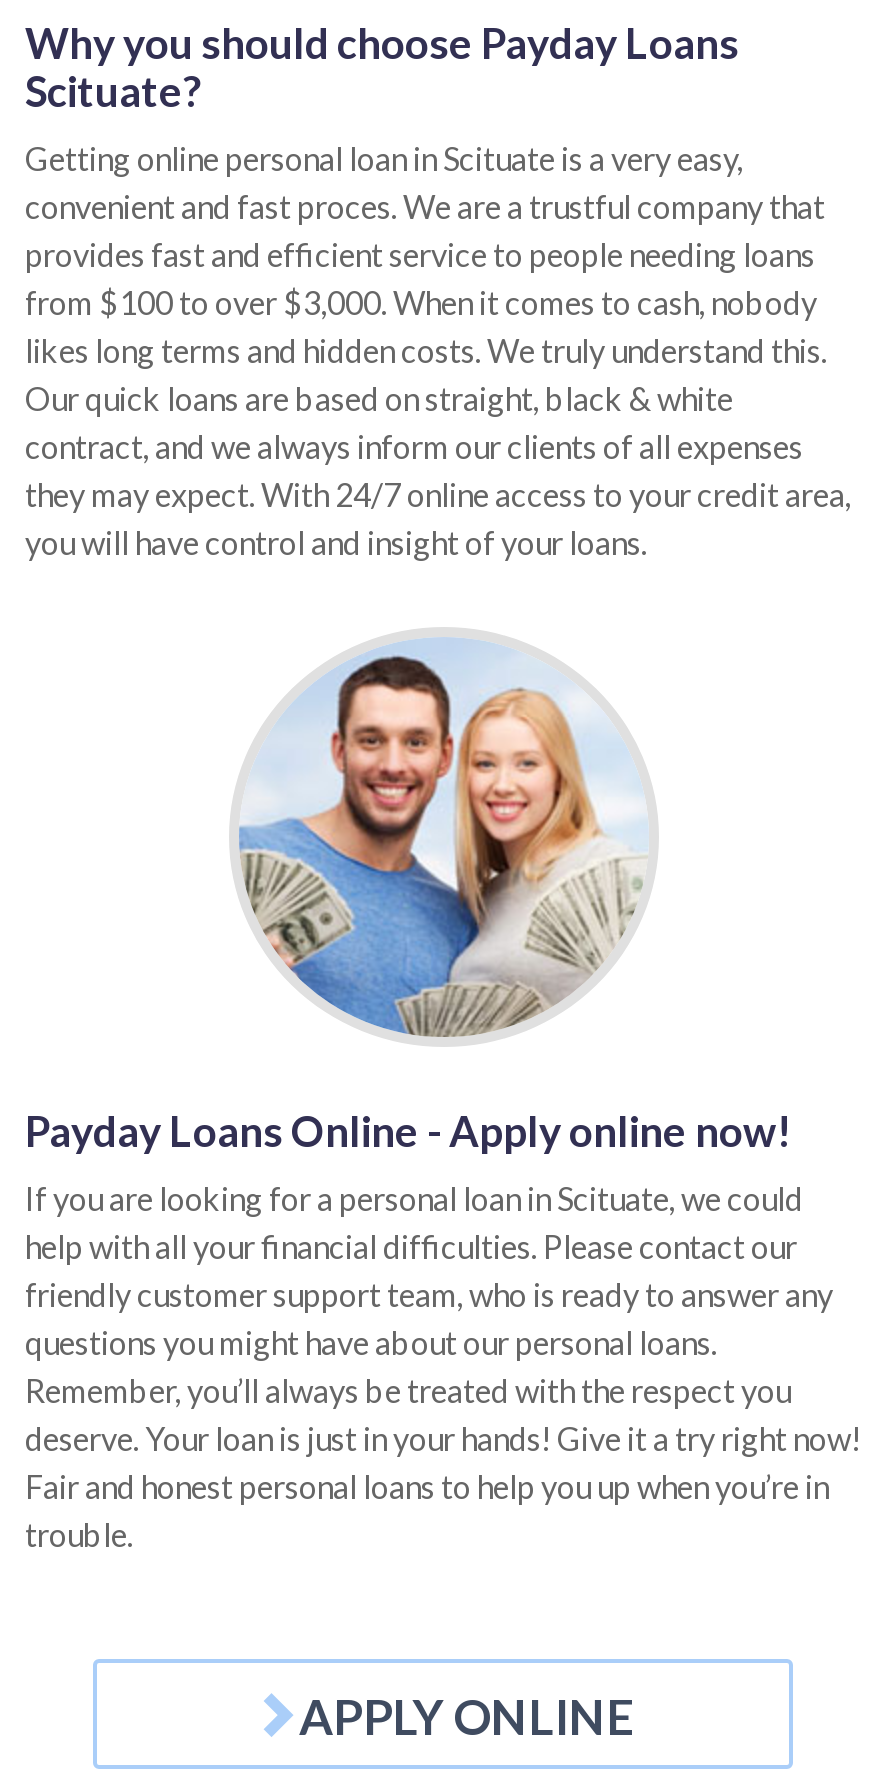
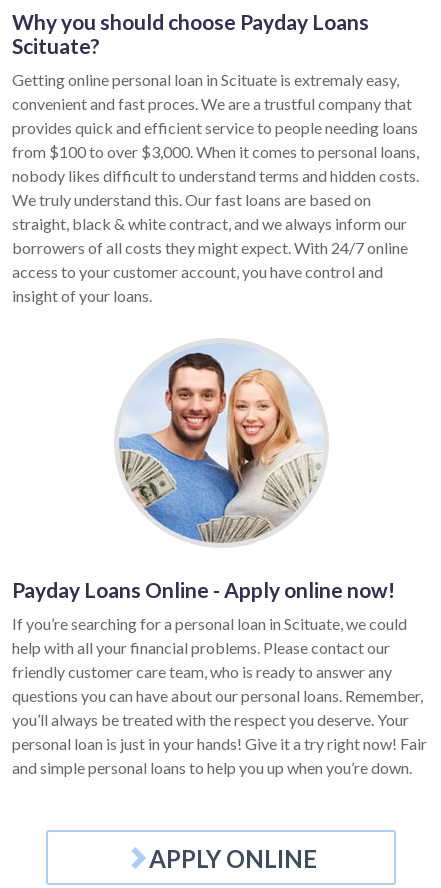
[25,139,743,177] Getting online personal loan in Scituate is a very easy, -> [12,70,399,89] Getting online personal loan in Scituate is extremaly easy,
[25,235,851,561] provides fast and efficient service to people needing loans | from $100 to over $3,000. When it comes to cash, nobody | likes long terms and hidden costs. We truly understand this. | Our quick loans are based on straight, black & white | contract, and we always inform our clients of all expenses | they may expect. With 24/7 online access to your credit area, | you will have control and insight of your loans. -> [12,118,419,305] provides quick and efficient service to people needing loans | from $100 to over $3,000. When it comes to personal loans, | nobody likes difficult to understand terms and hidden costs. | We truly understand this. Our fast loans are based on | straight, black & white contract, and we always inform our | borrowers of all costs they might expect. With 24/7 online | access to your customer account, you have control and | insight of your loans.
moved [25,631,791,1155] -> [12,340,395,602]: [image] | Payday Loans Online - Apply online now!
[25,1179,861,1553] If you are looking for a personal loan in Scituate, we could | help with all your financial difficulties. Please contact our | friendly customer support team, who is ready to answer any | questions you might have about our personal loans. | Remember, you’ll always be treated with the respect you | deserve. Your loan is just in your hands! Give it a try right now! | Fair and honest personal loans to help you up when you’re in | trouble. -> [12,614,427,777] If you’re searching for a personal loan in Scituate, we could | help with all your financial problems. Please contact our | friendly customer care team, who is ready to answer any | questions you can have about our personal loans. Remember, | you’ll always be treated with the respect you deserve. Your | personal loan is just in your hands! Give it a try right now! Fair | and simple personal loans to help you up when you’re down.

